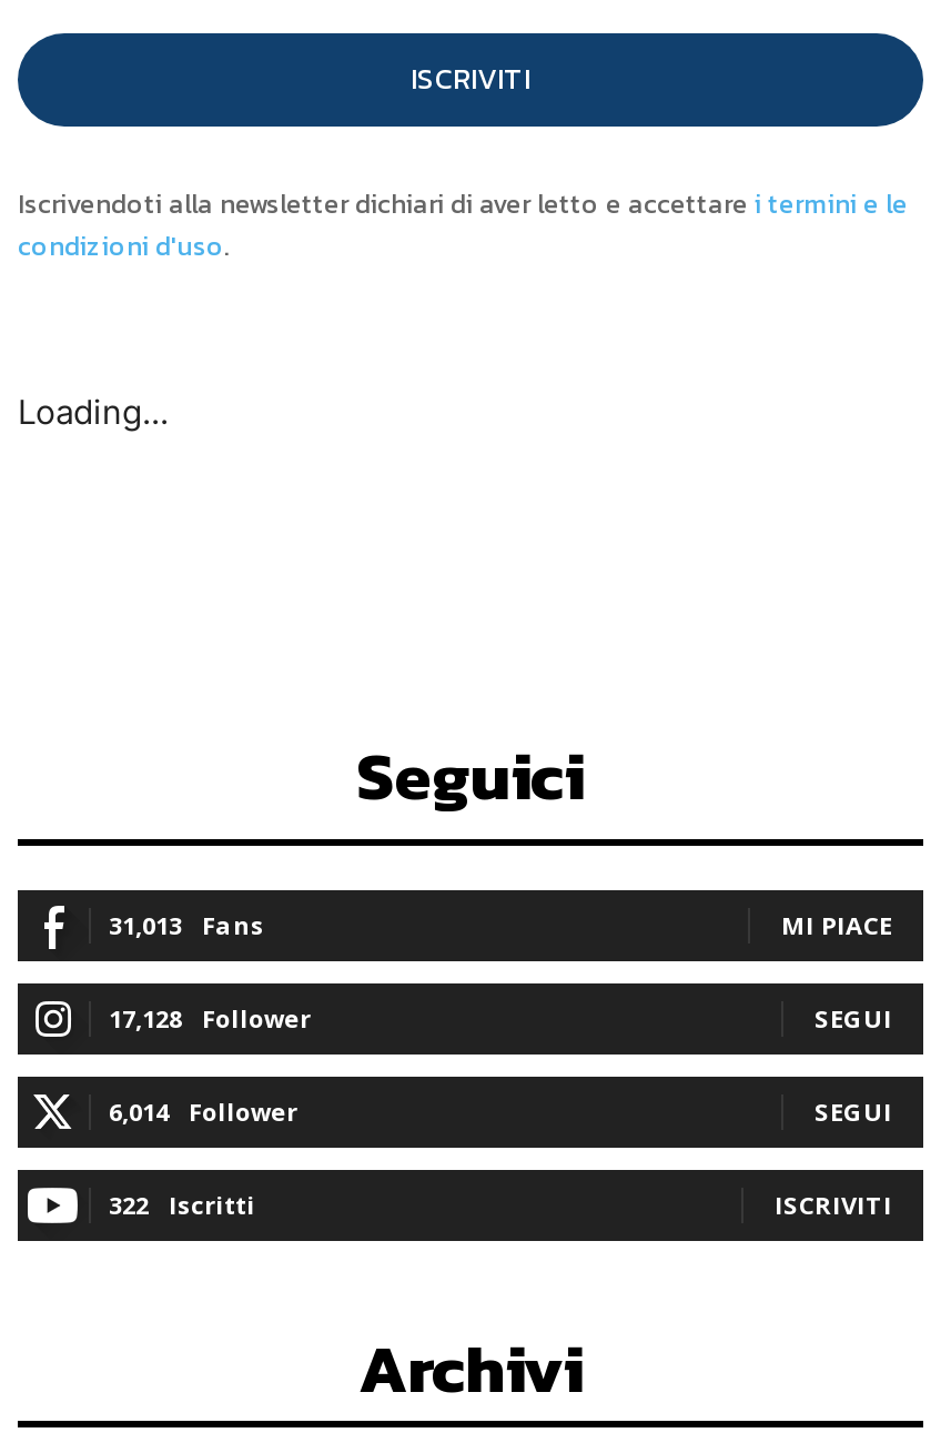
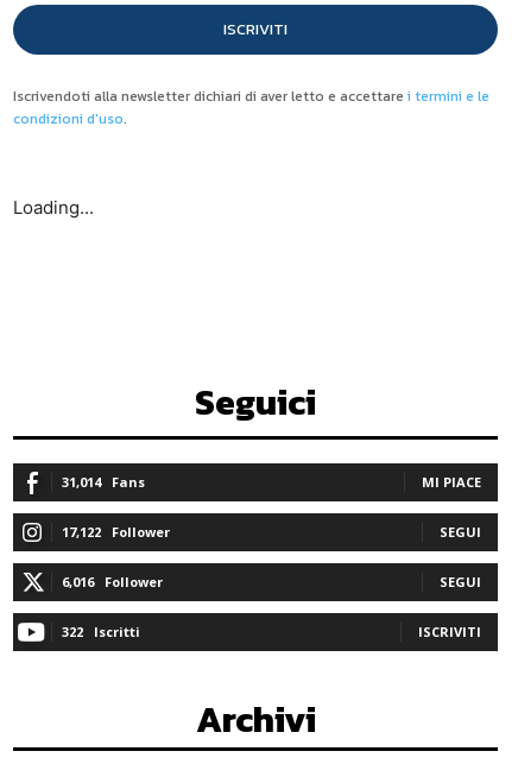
[109,908,264,941] 31,013 Fans -> [62,473,145,491] 31,014 Fans
[109,1001,311,1034] 17,128 Follower -> [62,523,170,541] 17,122 Follower
[109,1094,297,1128] 6,014 Follower -> [62,573,163,590] 6,016 Follower

